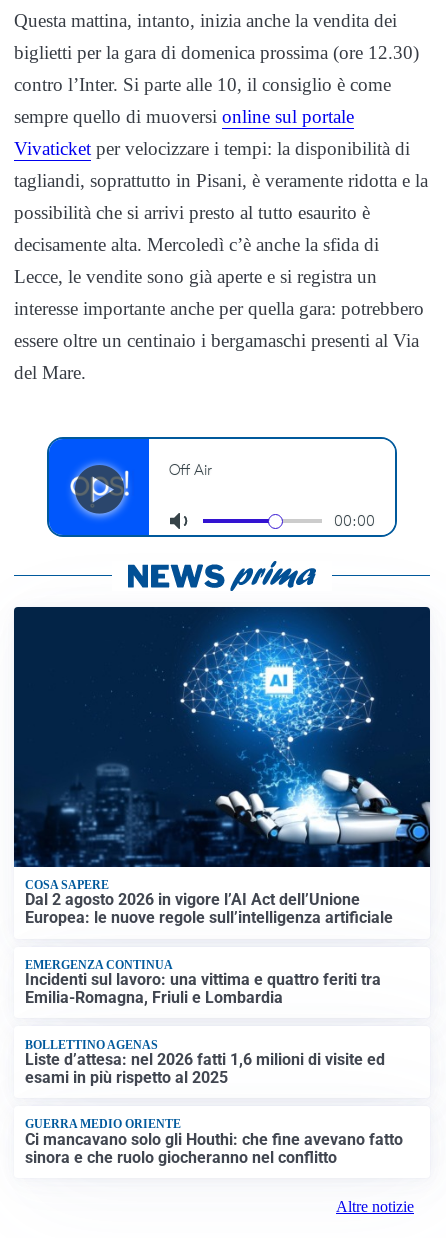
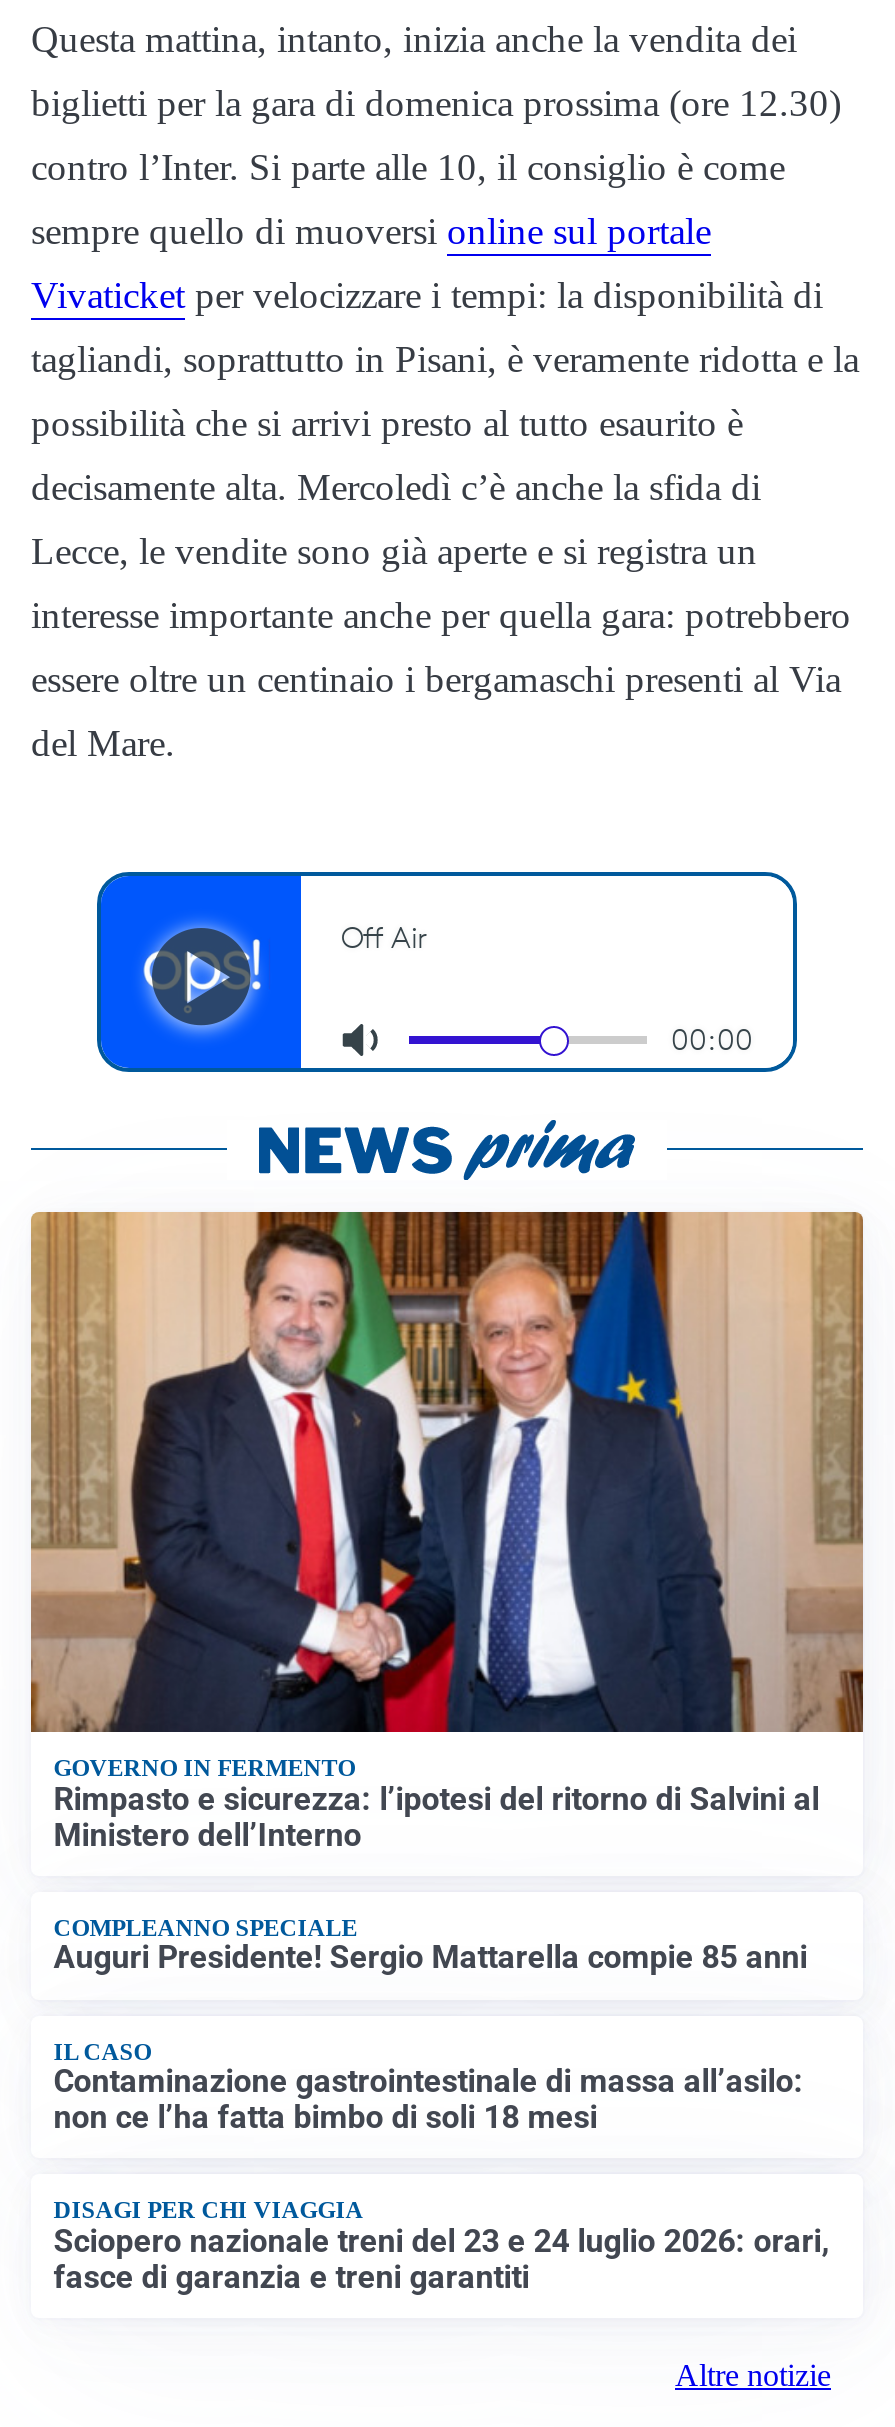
[13,606,431,927] [image] | COSA SAPERE | Dal 2 agosto 2026 in vigore l’AI Act dell’Unione | Europea: le nuove regole sull’intelligenza artificiale -> [29,1210,865,1853] [image] | GOVERNO IN FERMENTO | Rimpasto e sicurezza: l’ipotesi del ritorno di Salvini al | Ministero dell’Interno
[25,958,381,1007] EMERGENZA CONTINUA | Incidenti sul lavoro: una vittima e quattro feriti tra | Emilia-Romagna, Friuli e Lombardia -> [53,1914,807,1976] COMPLEANNO SPECIALE | Auguri Presidente! Sergio Mattarella compie 85 anni
[25,1038,385,1087] BOLLETTINO AGENAS | Liste d’attesa: nel 2026 fatti 1,6 milioni di visite ed | esami in più rispetto al 2025 -> [53,2037,803,2136] IL CASO | Contaminazione gastrointestinale di massa all’asilo: | non ce l’ha fatta bimbo di soli 18 mesi
[25,1117,403,1167] GUERRA MEDIO ORIENTE | Ci mancavano solo gli Houthi: che fine avevano fatto | sinora e che ruolo giocheranno nel conflitto -> [53,2197,829,2295] DISAGI PER CHI VIAGGIA | Sciopero nazionale treni del 23 e 24 luglio 2026: orari, | fasce di garanzia e treni garantiti

